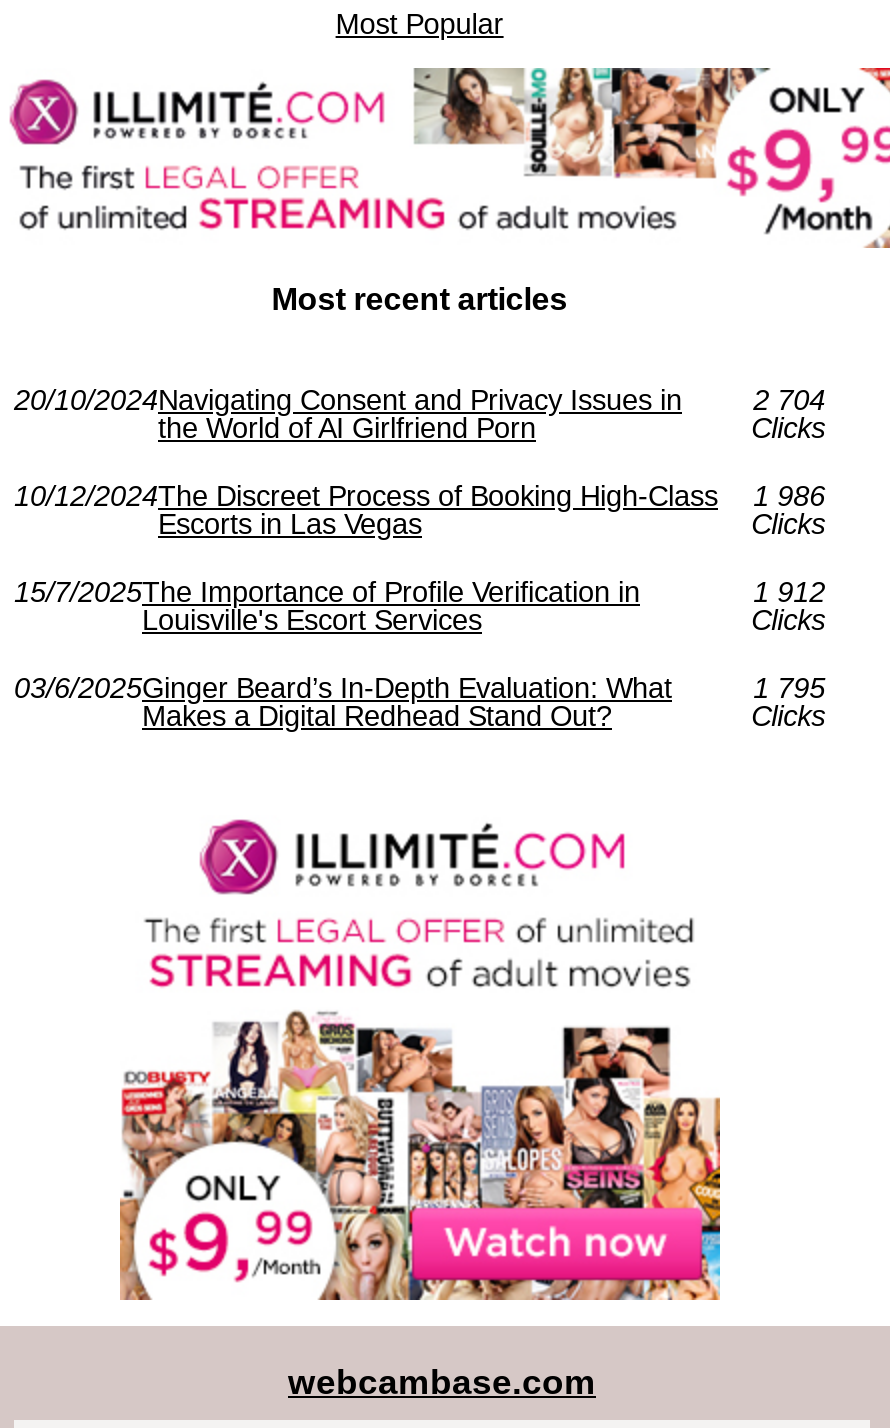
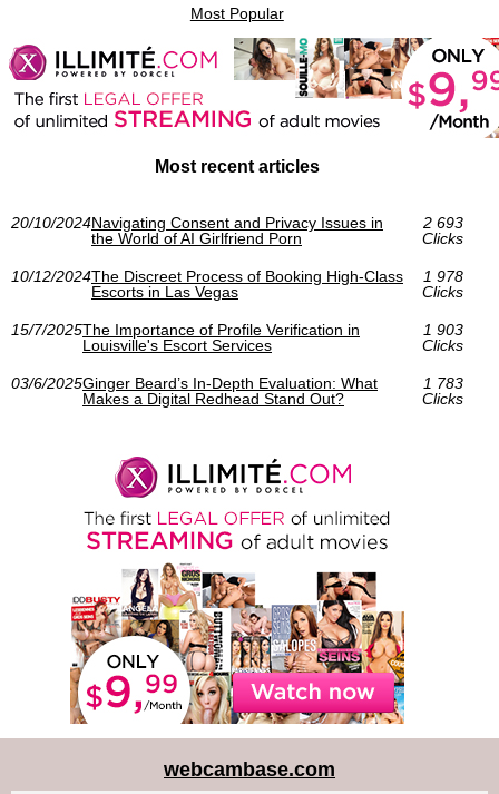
[753,385,825,417] 2 704 -> [423,214,463,232] 2 693
[14,481,825,513] 10/12/2024The Discreet Process of Booking High-Class 1 986 -> [11,268,463,285] 10/12/2024The Discreet Process of Booking High-Class 1 978
[753,577,825,609] 1 912 -> [423,321,463,339] 1 903
[753,673,825,705] 1 795 -> [423,375,463,392] 1 783

